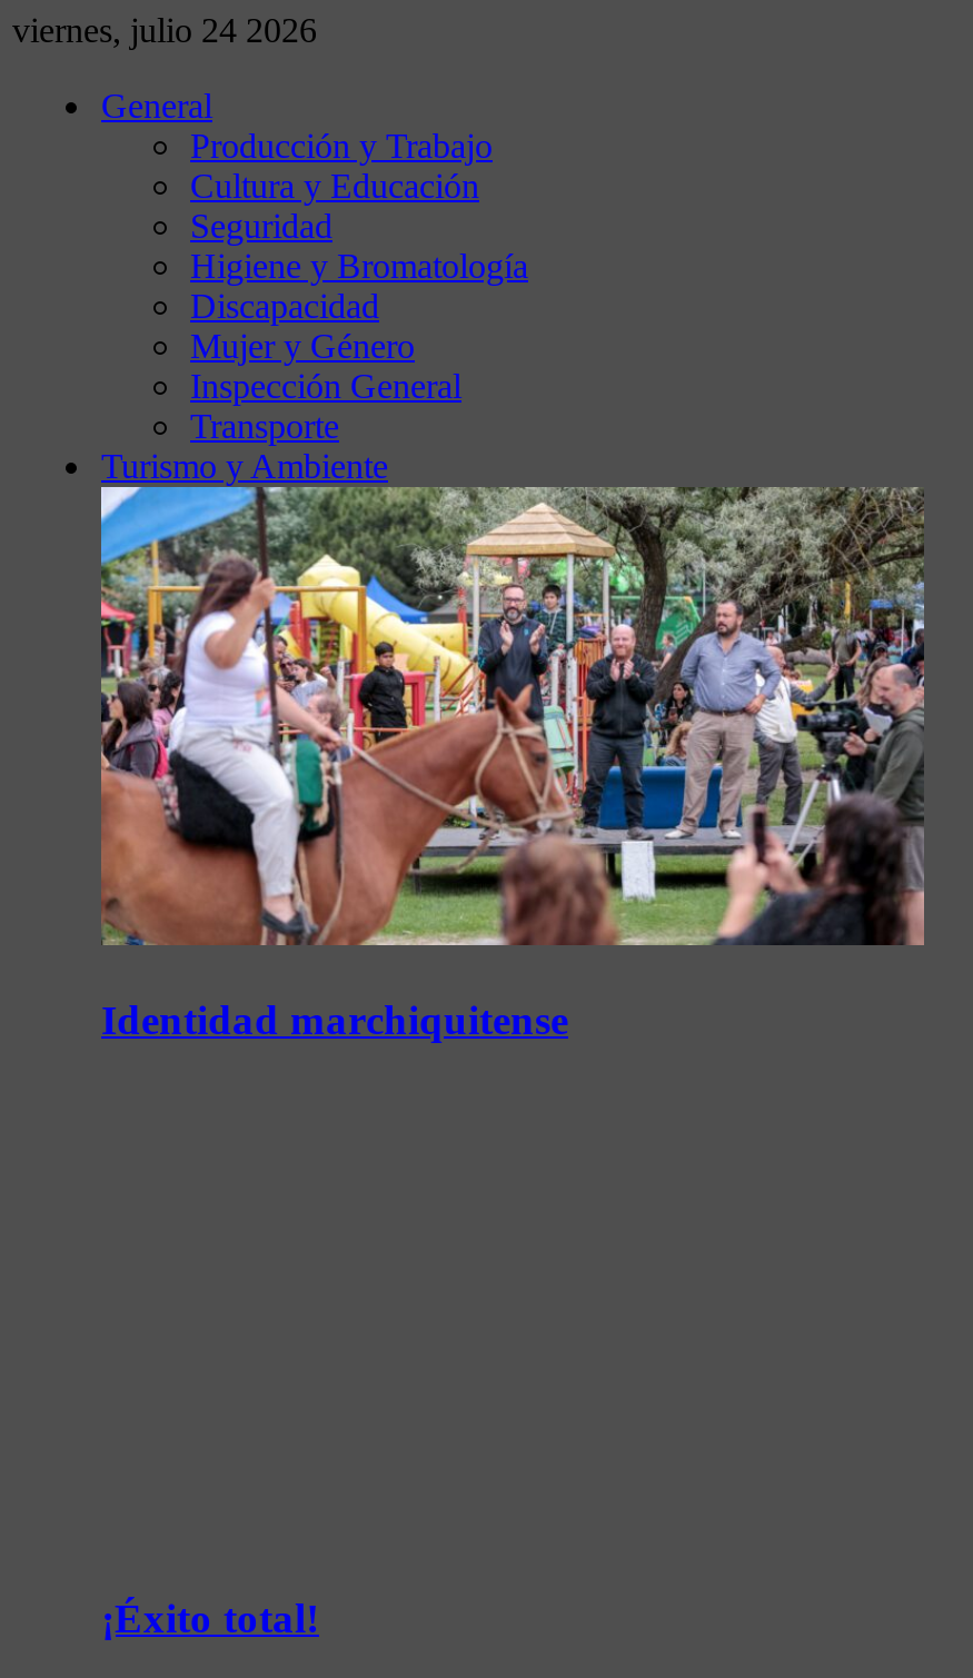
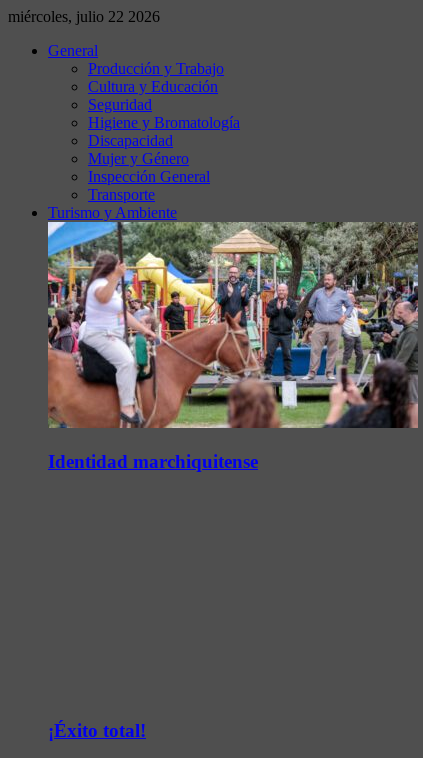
[12,11,317,49] viernes, julio 24 2026 -> [8,8,160,25] miércoles, julio 22 2026

